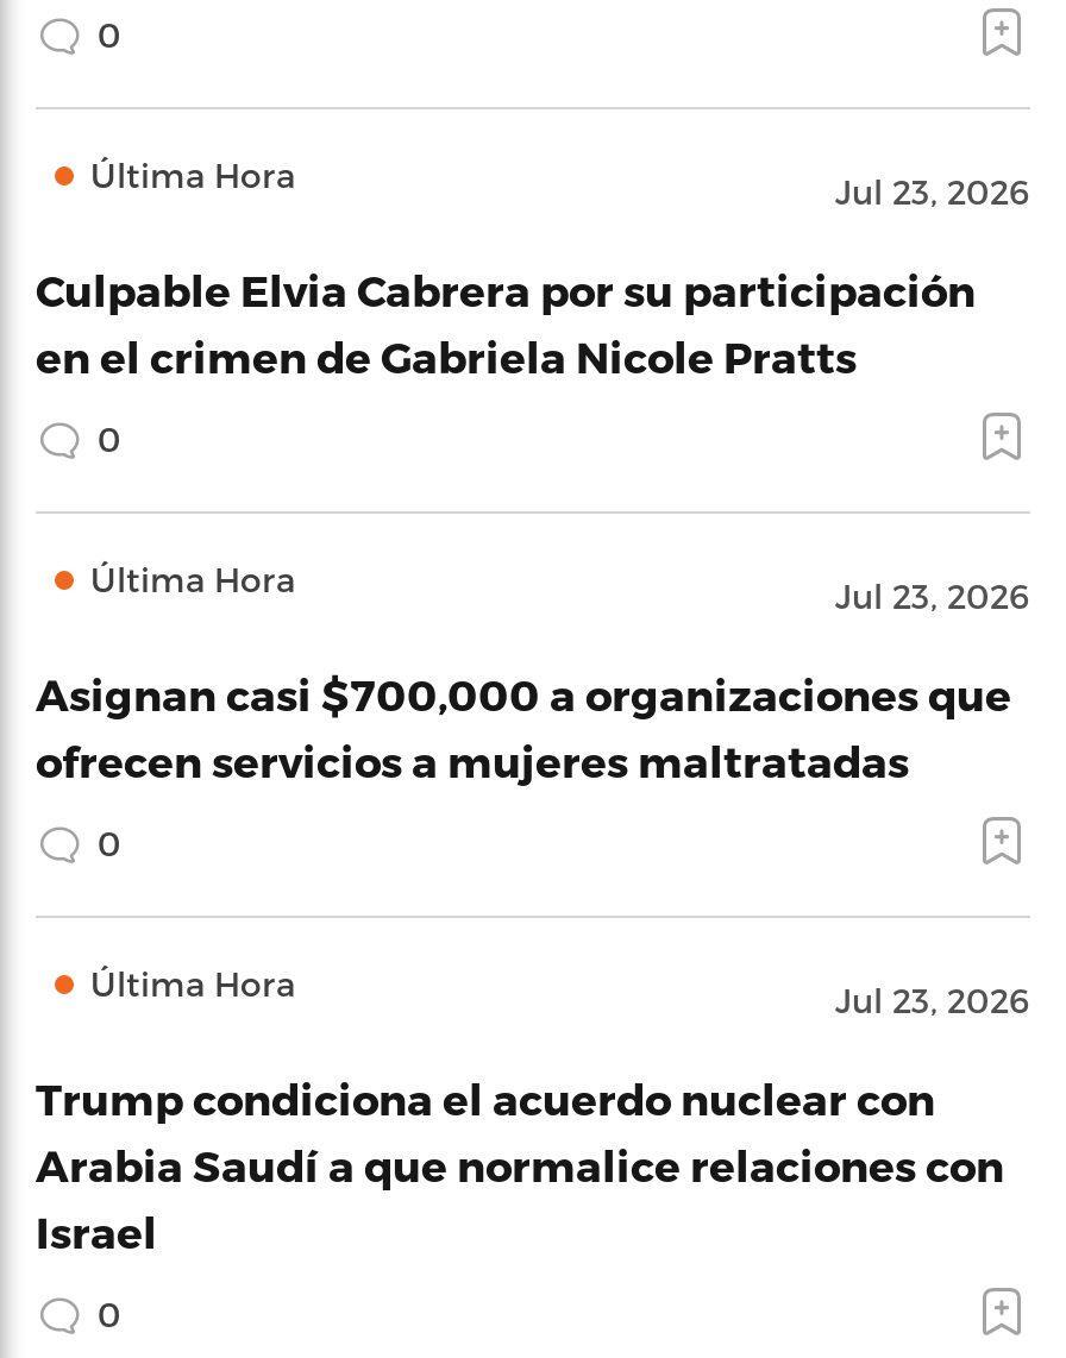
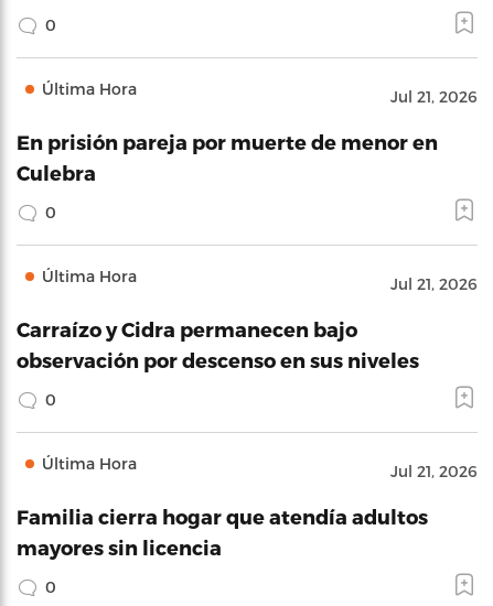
[835,170,1030,210] Jul 23, 2026 -> [390,87,478,106] Jul 21, 2026
[36,263,976,379] Culpable Elvia Cabrera por su participación | en el crimen de Gabriela Nicole Pratts -> [17,130,438,184] En prisión pareja por muerte de menor en | Culebra
[835,574,1030,615] Jul 23, 2026 -> [390,274,478,293] Jul 21, 2026
[36,667,1011,784] Asignan casi $700,000 a organizaciones que | ofrecen servicios a mujeres maltratadas -> [17,317,419,371] Carraízo y Cidra permanecen bajo | observación por descenso en sus niveles
[835,979,1030,1019] Jul 23, 2026 -> [390,462,478,480] Jul 21, 2026
[36,1071,1004,1255] Trump condiciona el acuerdo nuclear con | Arabia Saudí a que normalice relaciones con | Israel -> [17,505,428,559] Familia cierra hogar que atendía adultos | mayores sin licencia

